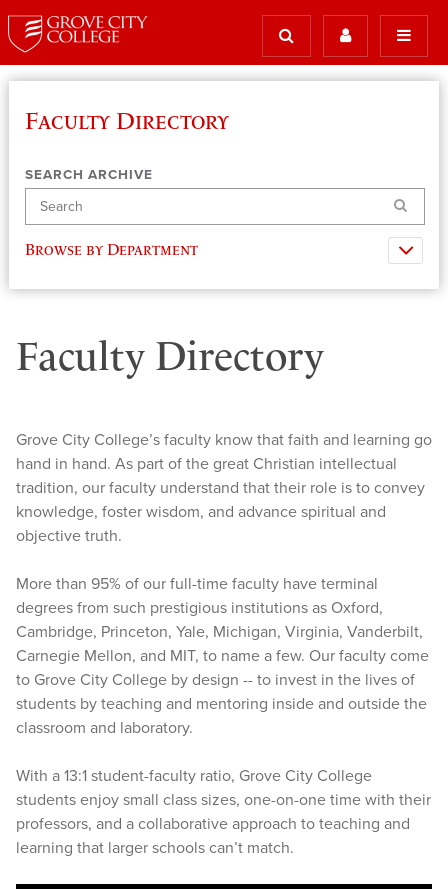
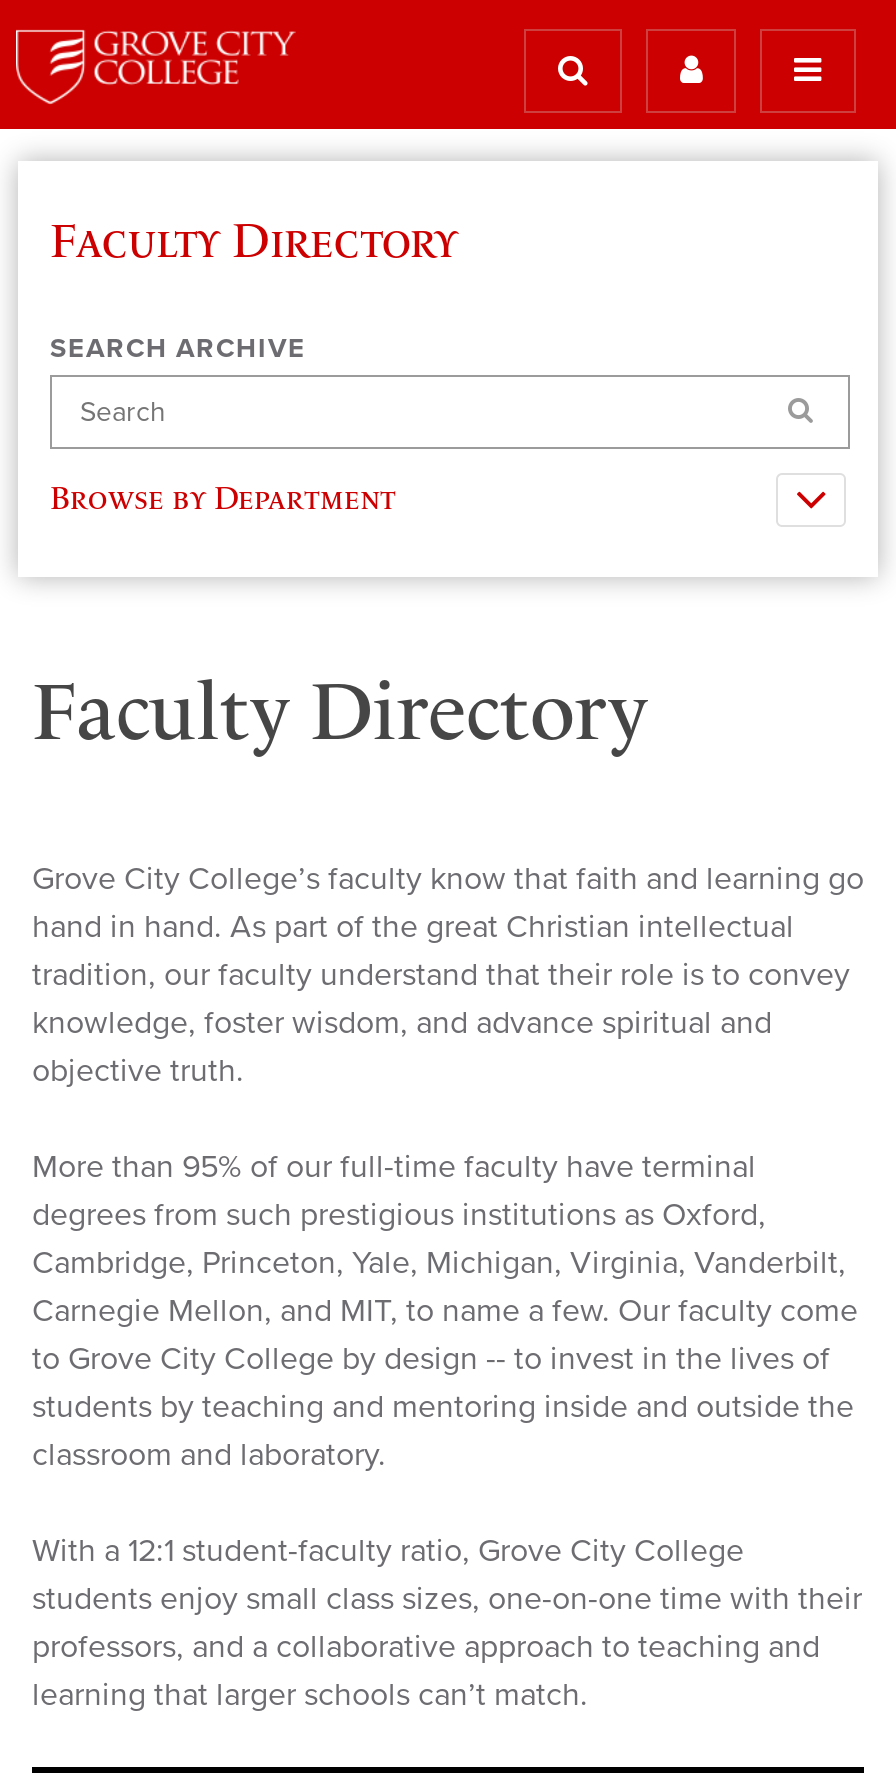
[16,766,372,786] With a 13:1 student-faculty ratio, Grove City College -> [32,1531,744,1571] With a 12:1 student-faculty ratio, Grove City College

